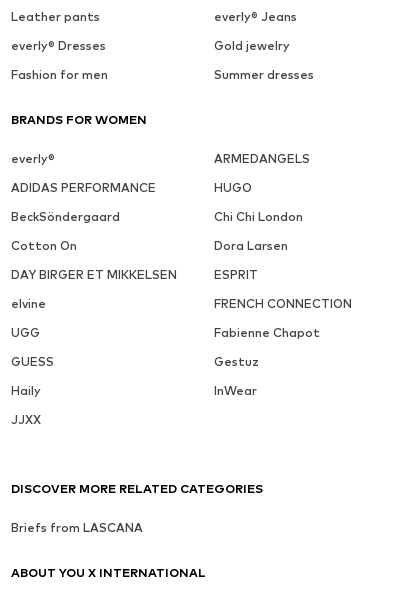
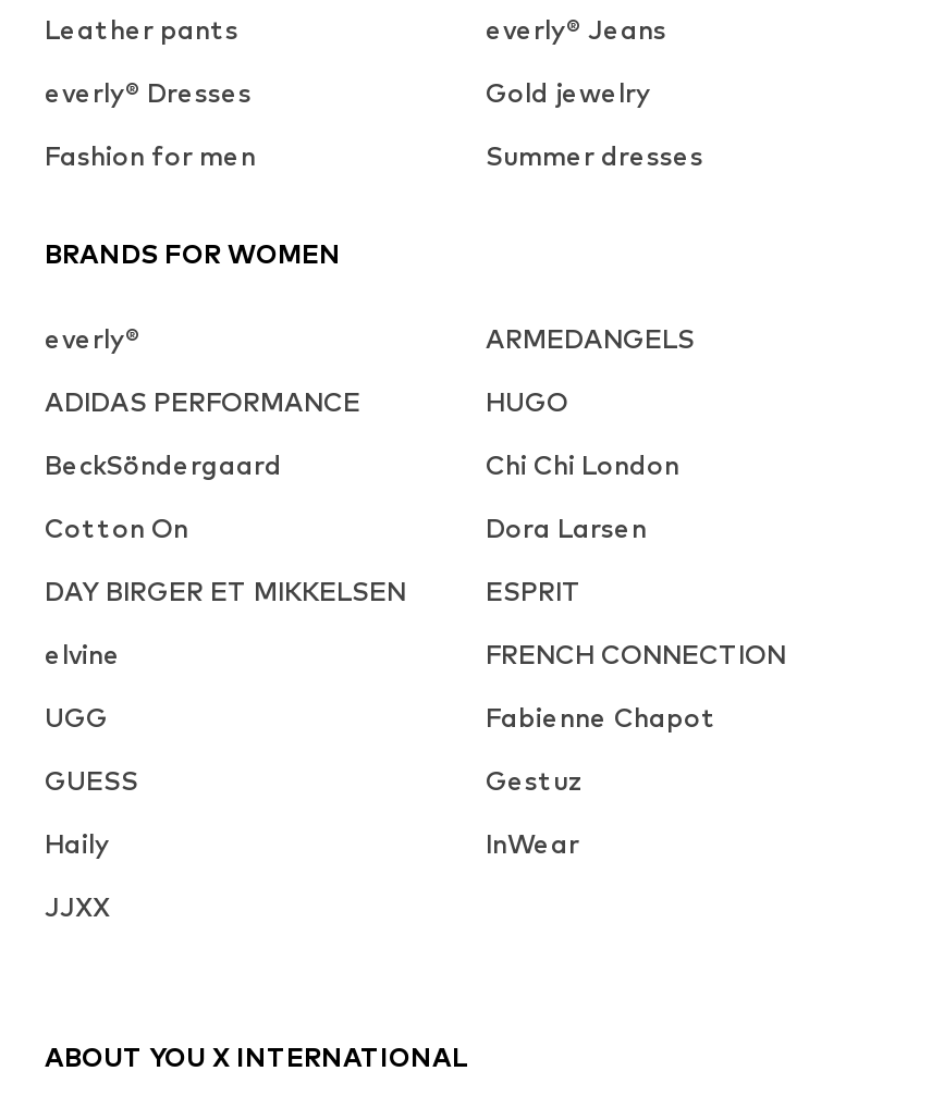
[11,481,263,535] DISCOVER MORE RELATED CATEGORIES | Briefs from LASCANA -> none

